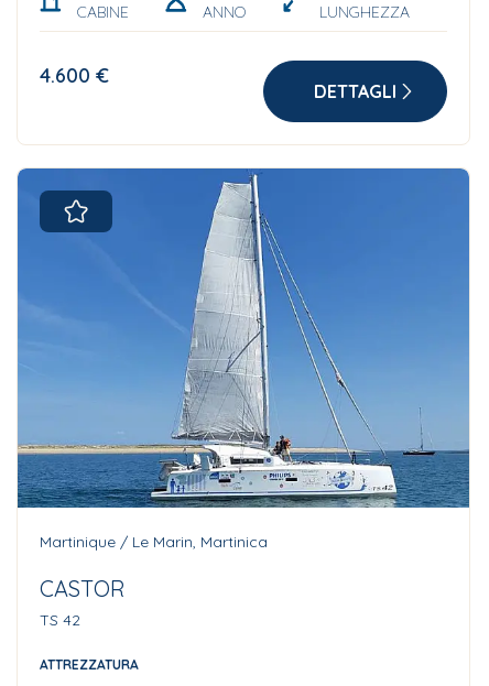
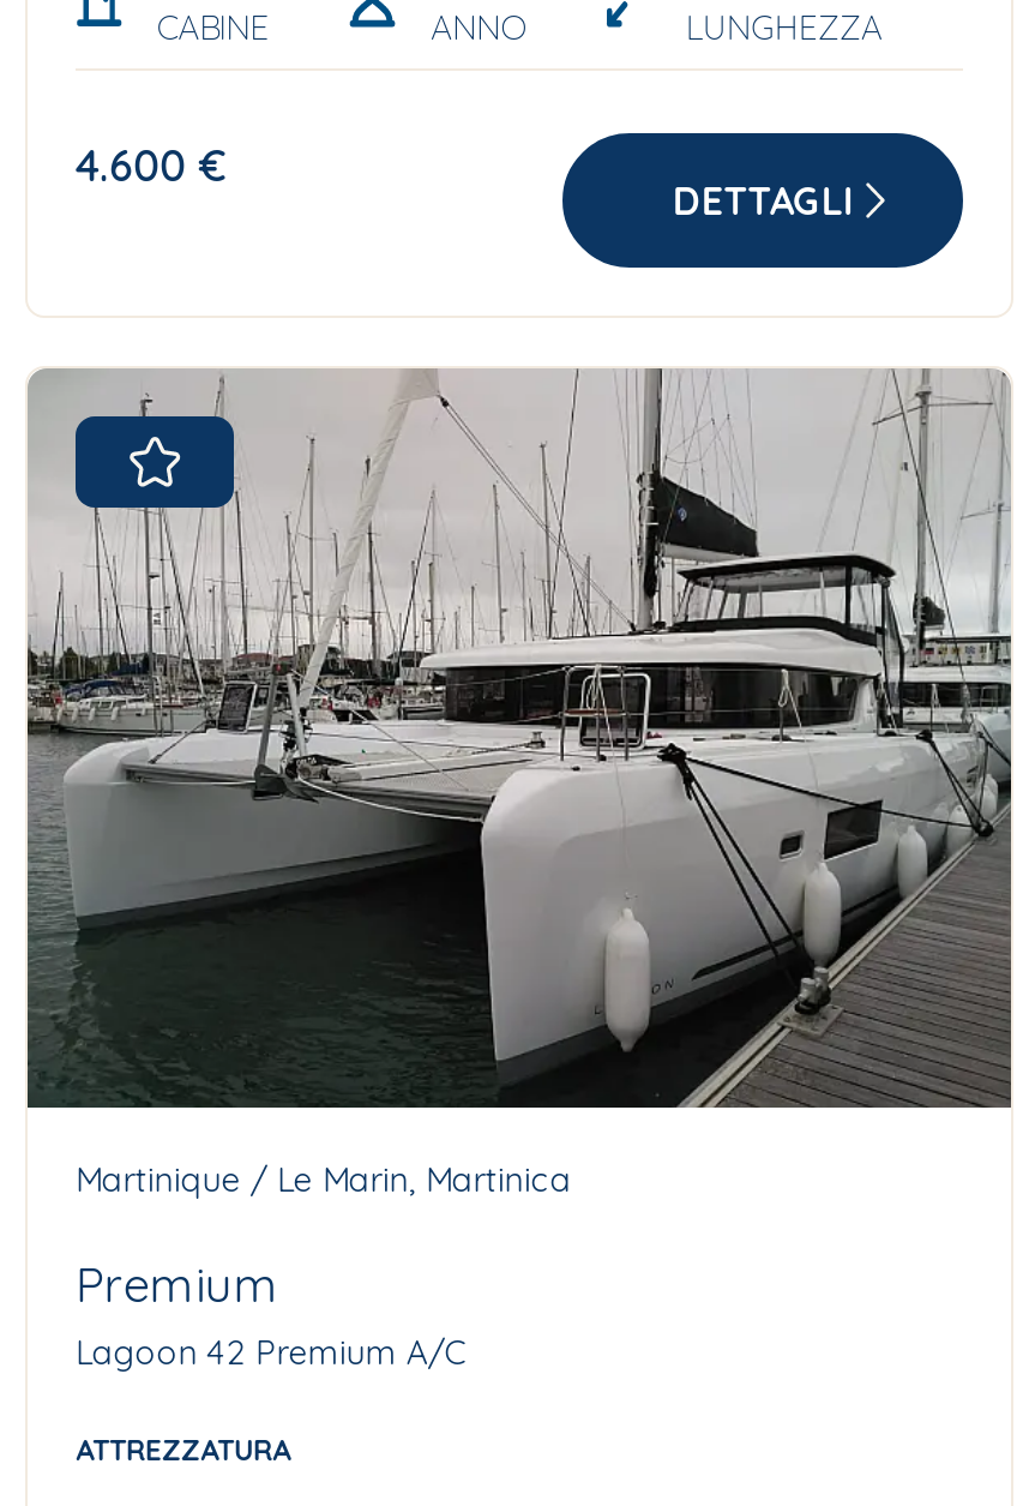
[17,167,470,509] [image] -> [25,367,1013,1109] [image]
[40,575,125,630] CASTOR | TS 42 -> [75,1253,469,1373] Premium | Lagoon 42 Premium A/C

